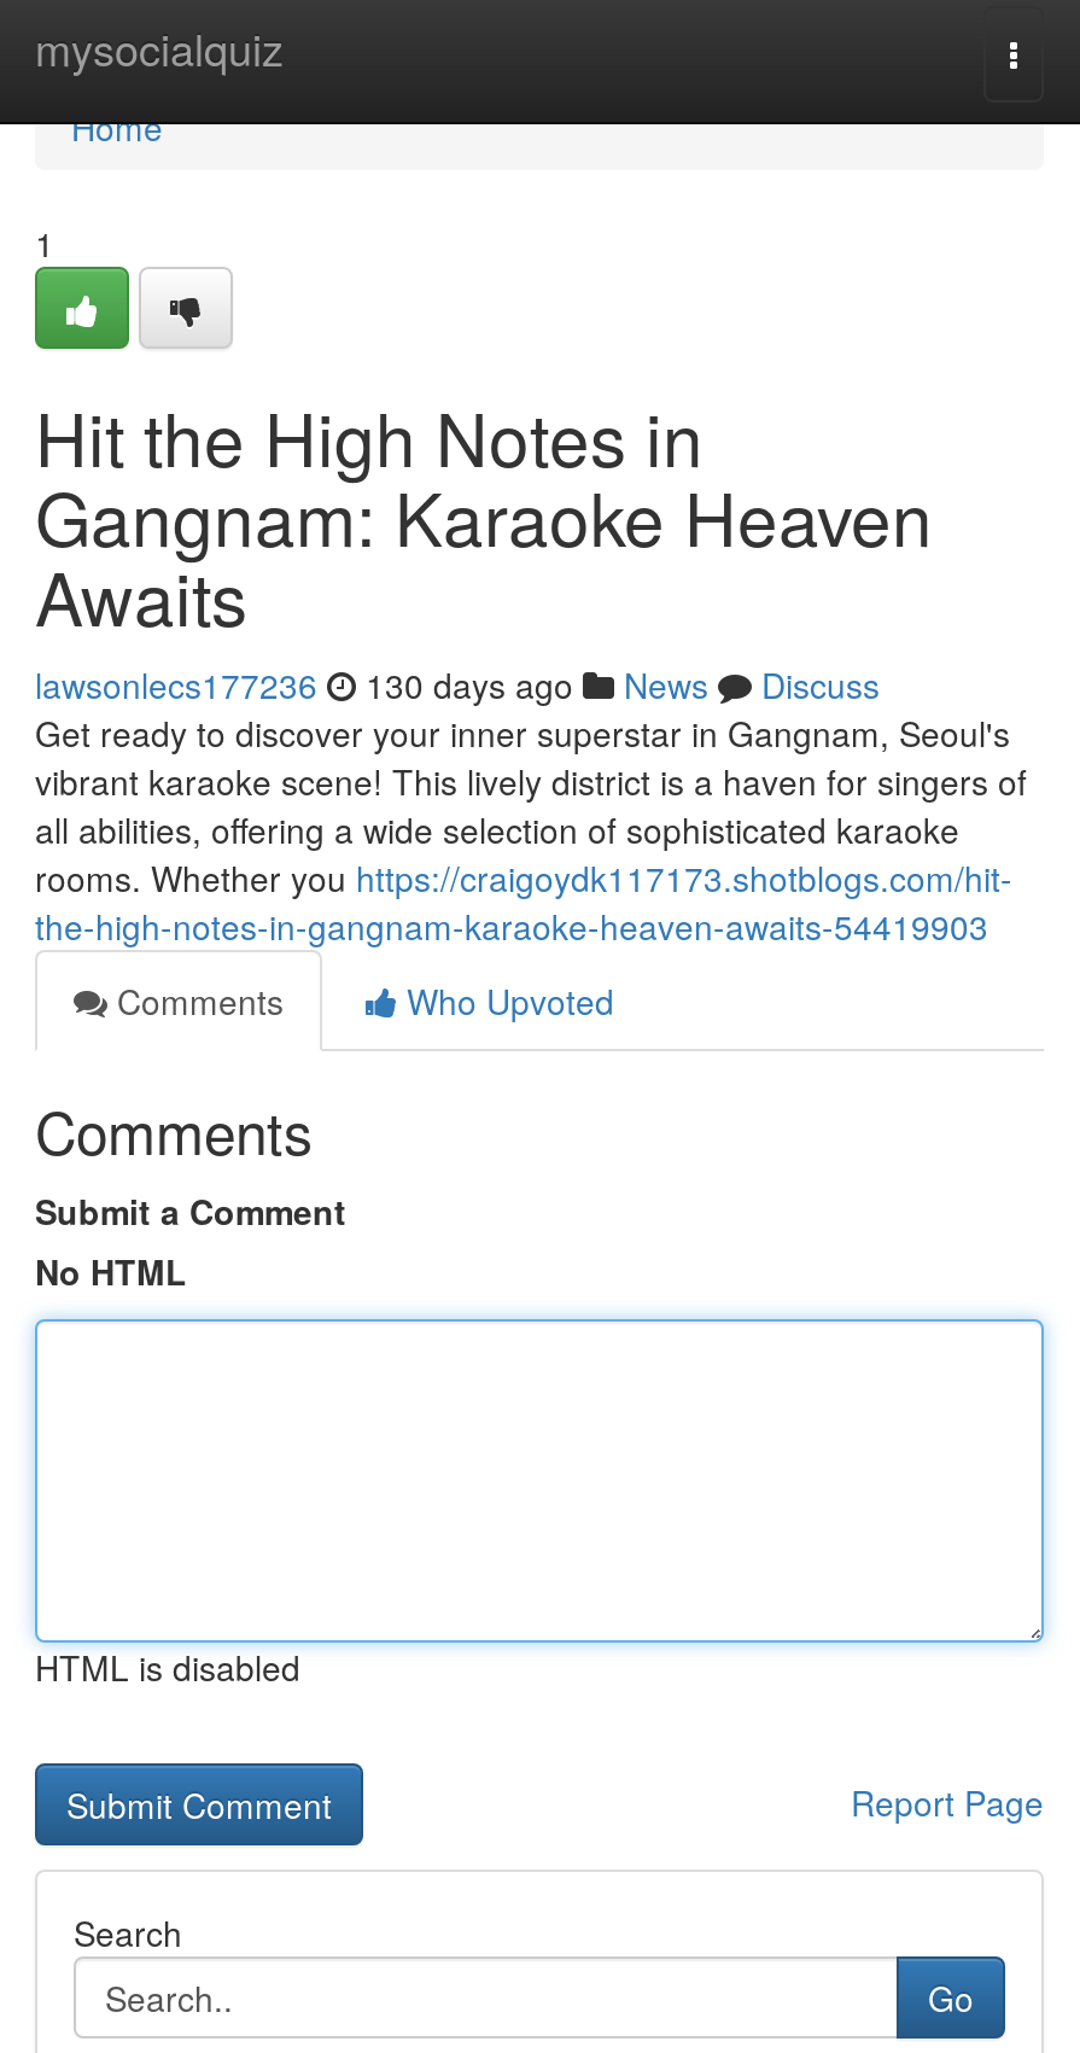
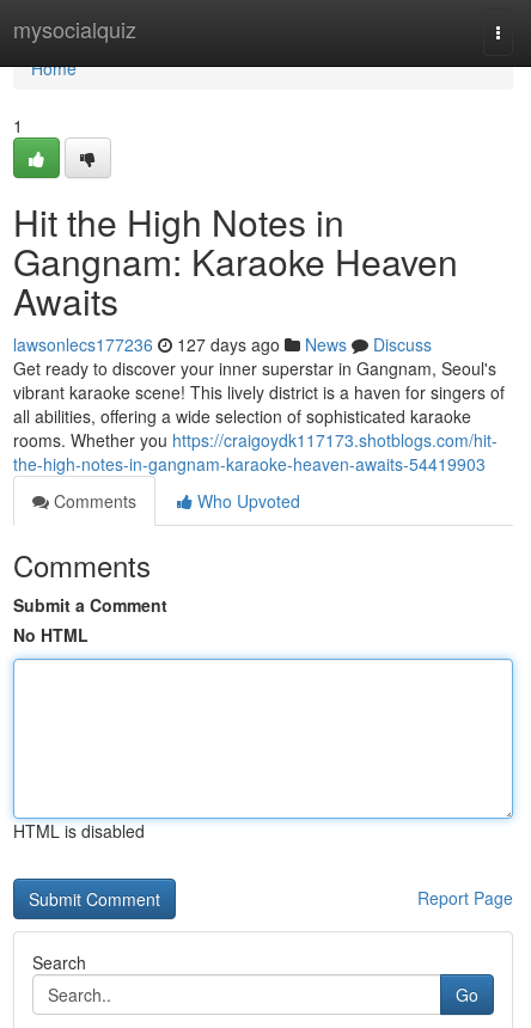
[35,660,880,708] lawsonlecs177236 130 days ago News Discuss -> [13,332,432,356] lawsonlecs177236 127 days ago News Discuss

